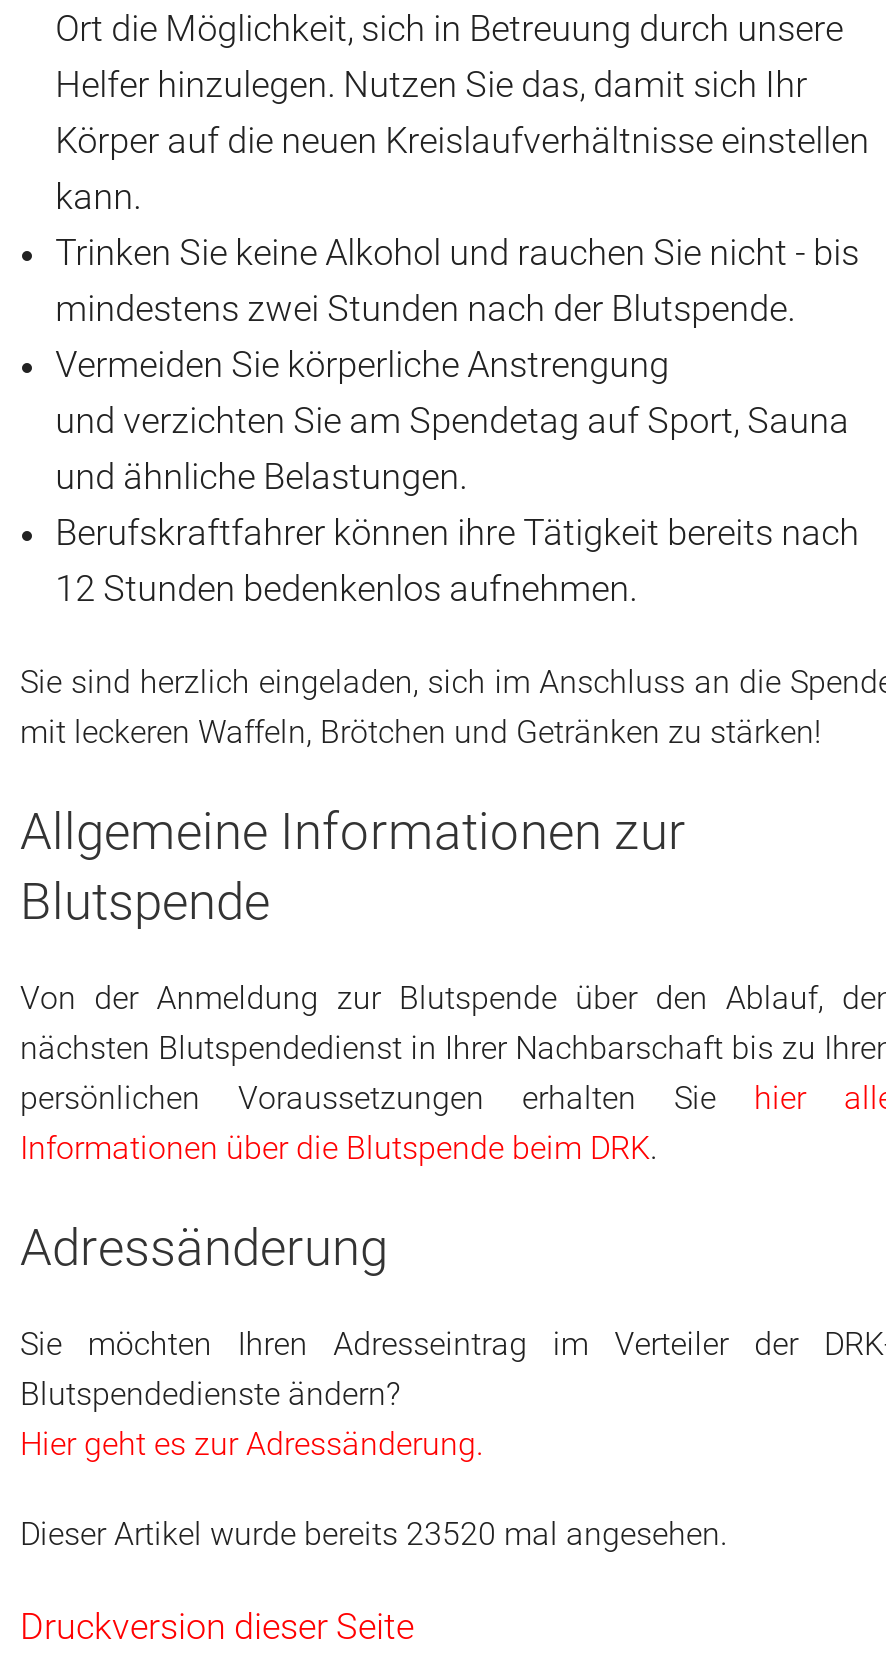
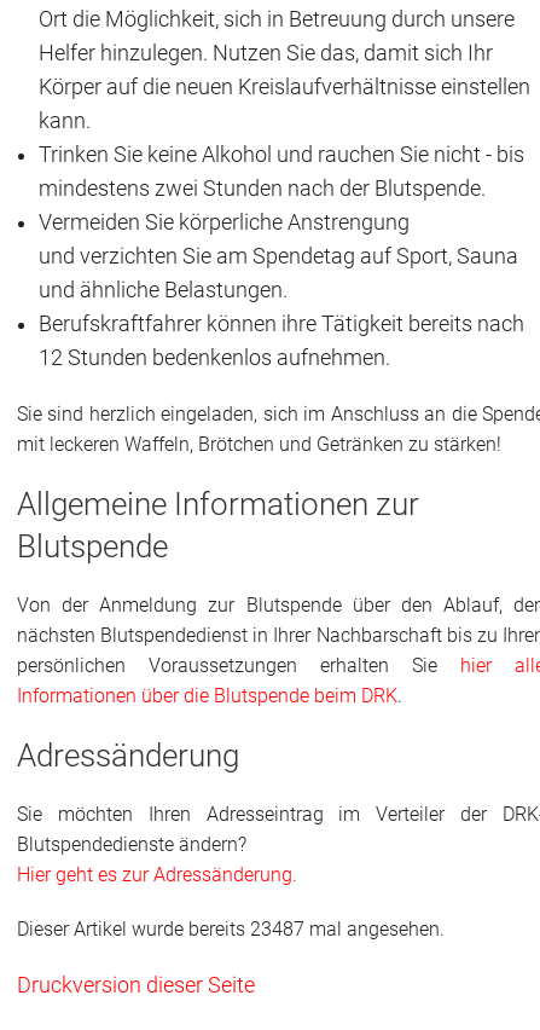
[20,1515,728,1553] Dieser Artikel wurde bereits 23520 mal angesehen. -> [17,917,445,940] Dieser Artikel wurde bereits 23487 mal angesehen.

